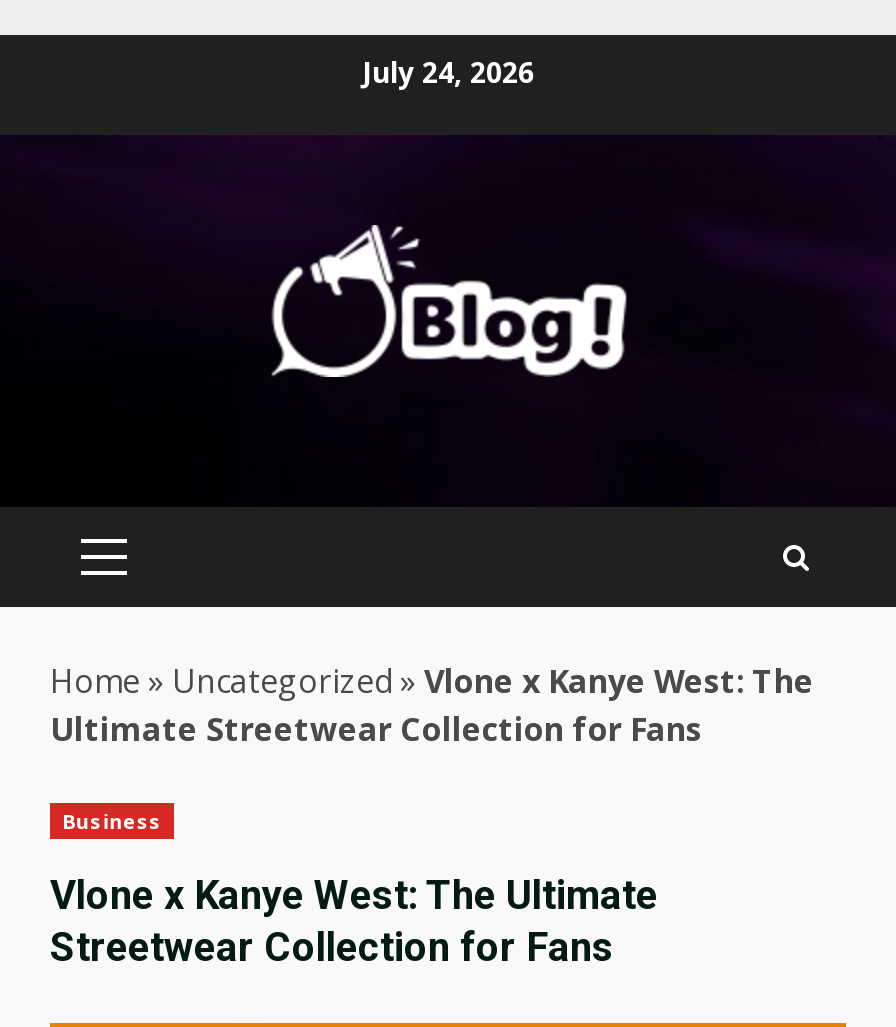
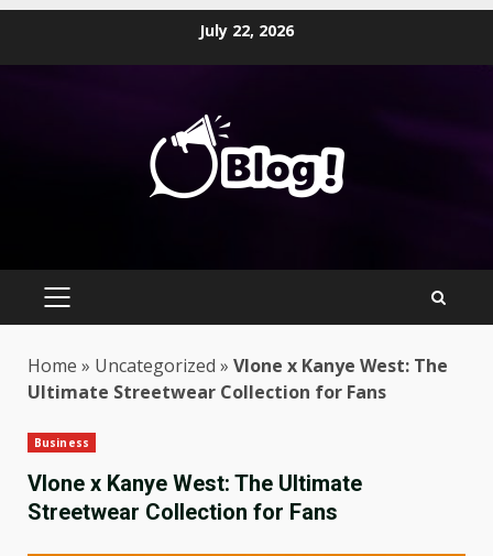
[362,52,534,90] July 24, 2026 -> [199,19,294,40] July 22, 2026

